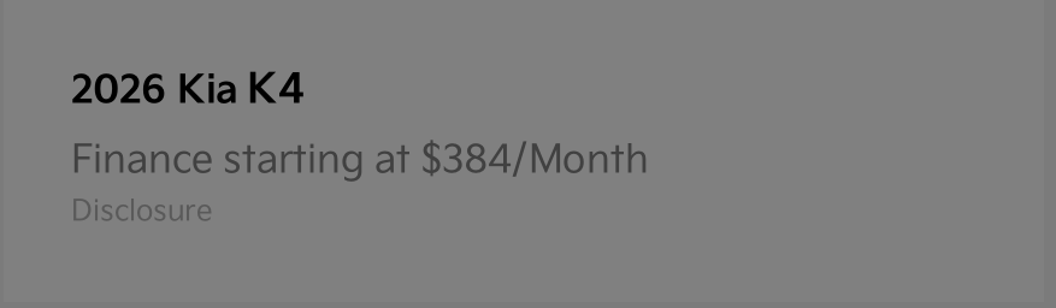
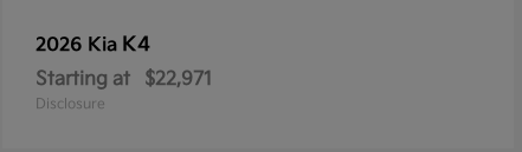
[71,139,649,185] Finance starting at $384/Month -> [36,68,212,90] Starting at | $22,971

